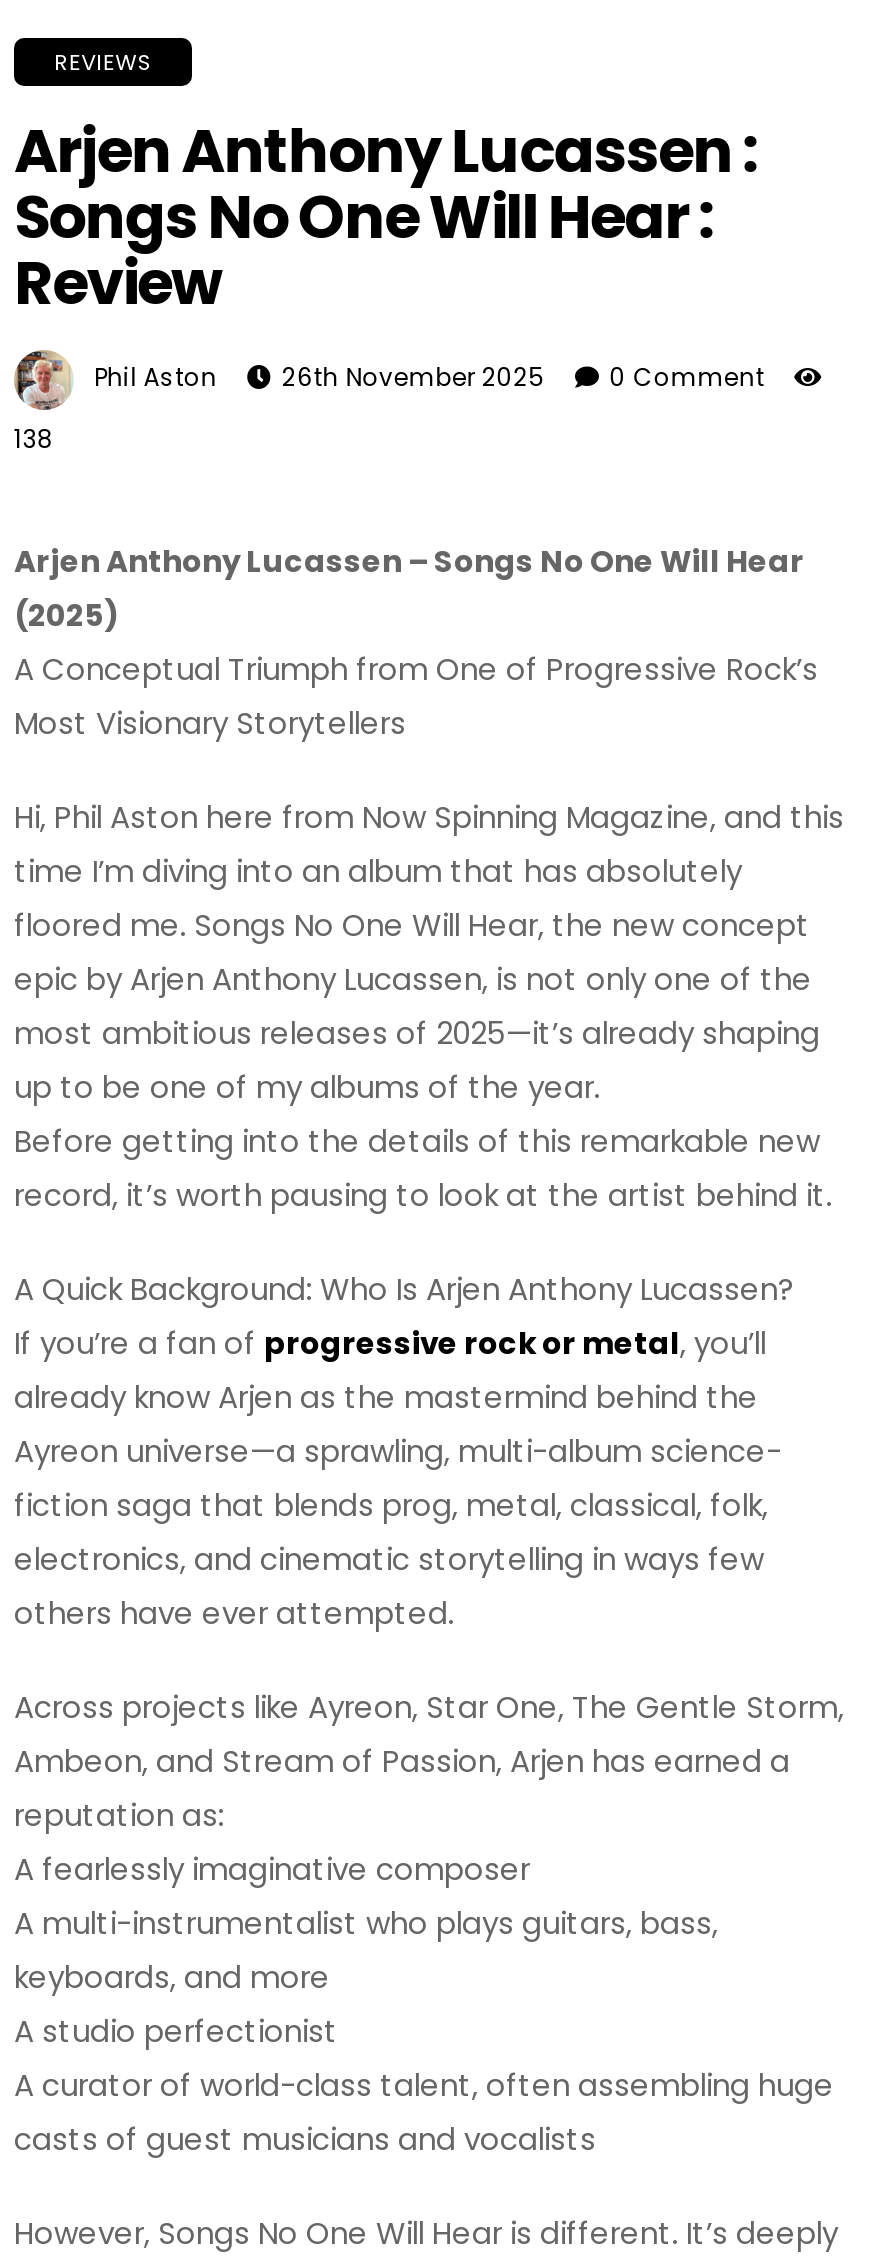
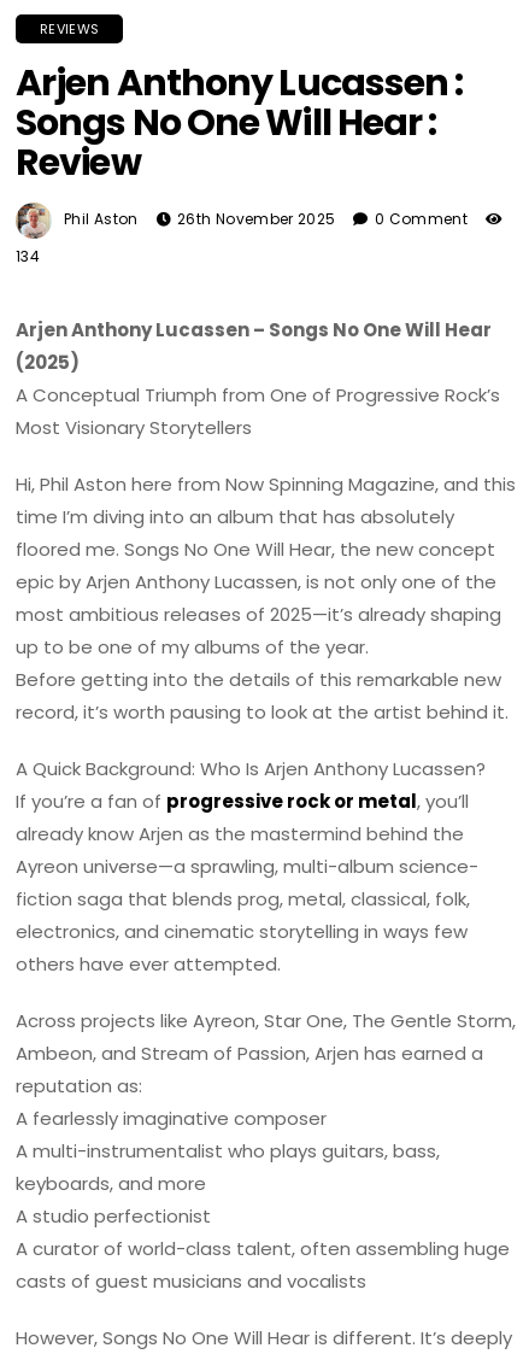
[14,421,54,455] 138 -> [16,246,40,266] 134

